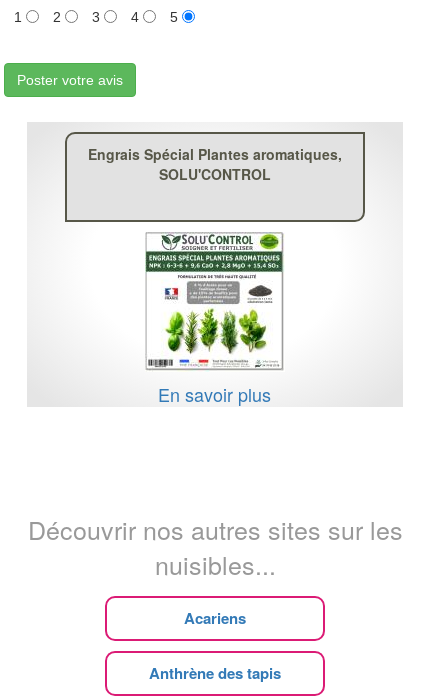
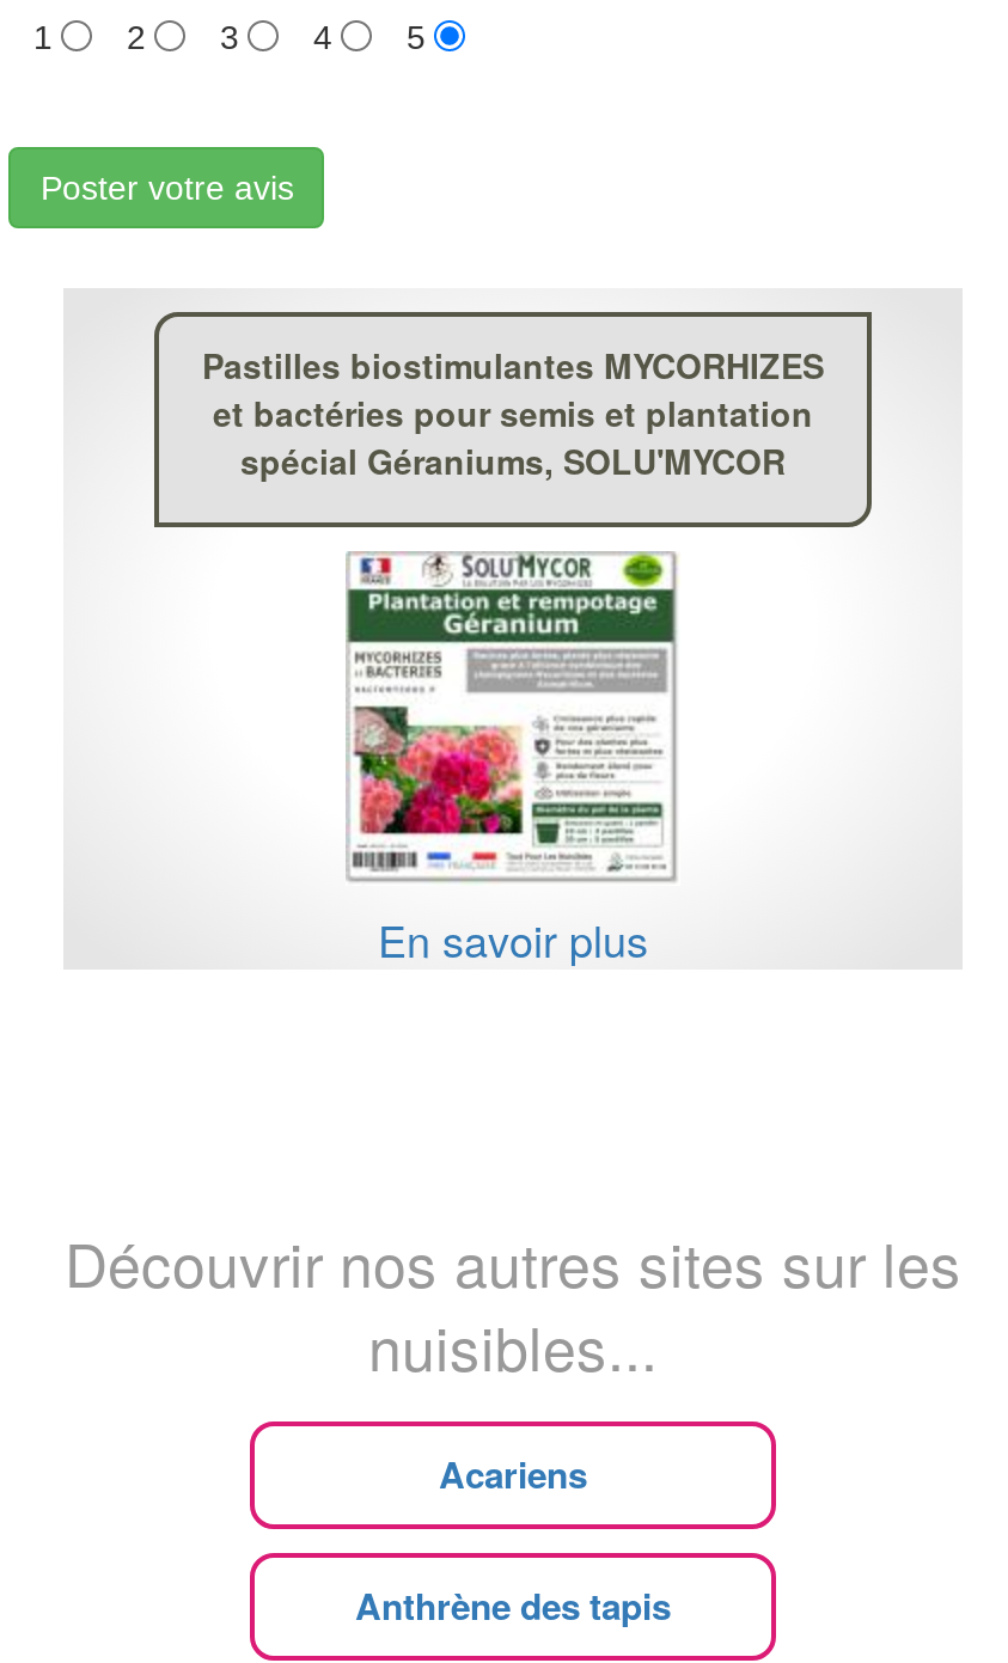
[88,144,342,184] Engrais Spécial Plantes aromatiques, | SOLU'CONTROL -> [202,341,824,484] Pastilles biostimulantes MYCORHIZES | et bactéries pour semis et plantation | spécial Géraniums, SOLU'MYCOR
[145,232,283,368] [image] -> [346,554,676,876] [image]

